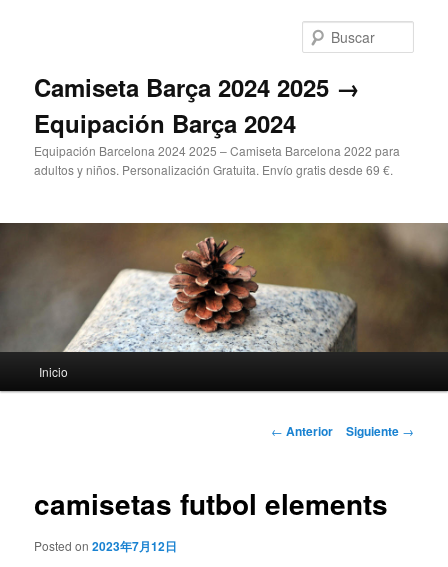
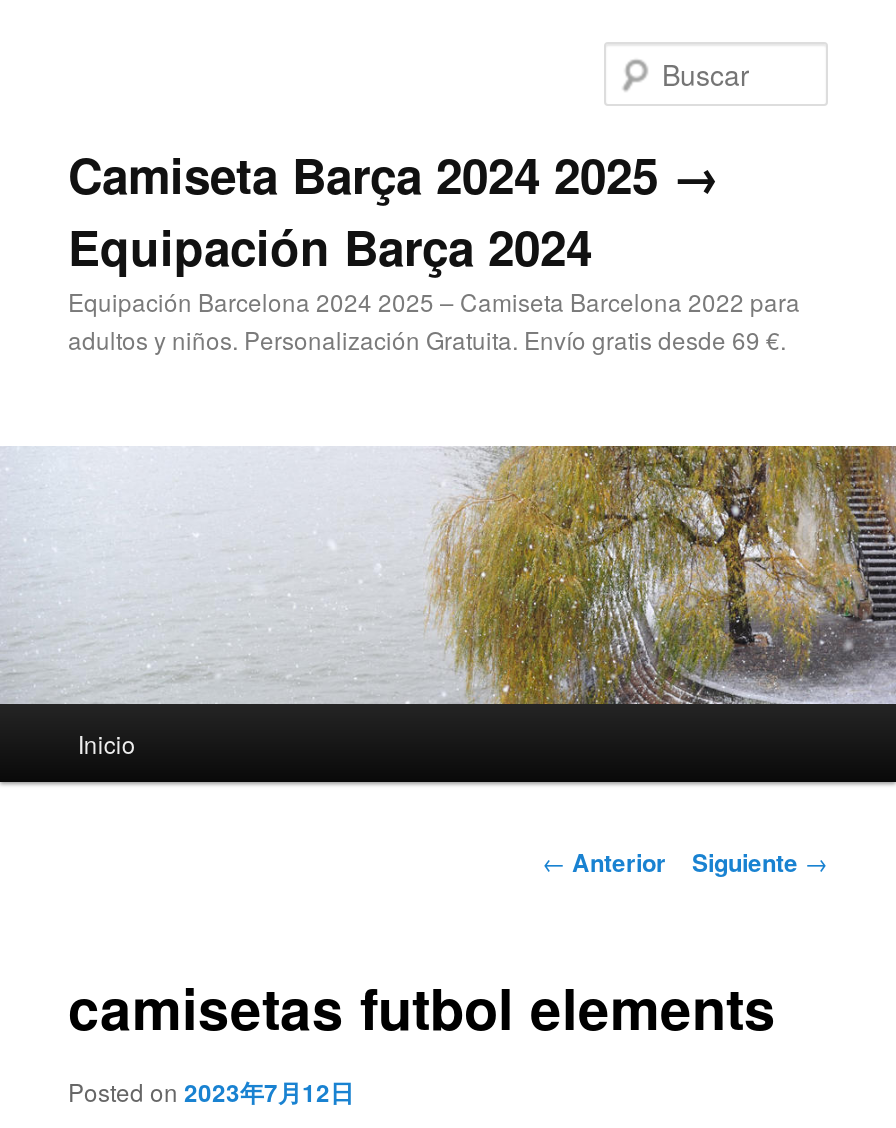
[3,222,445,353] [image] -> [6,446,890,706] [image]

